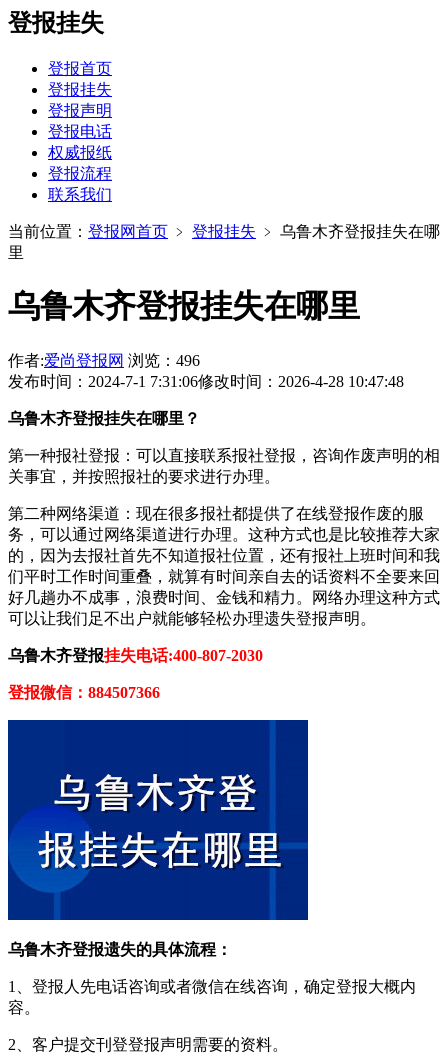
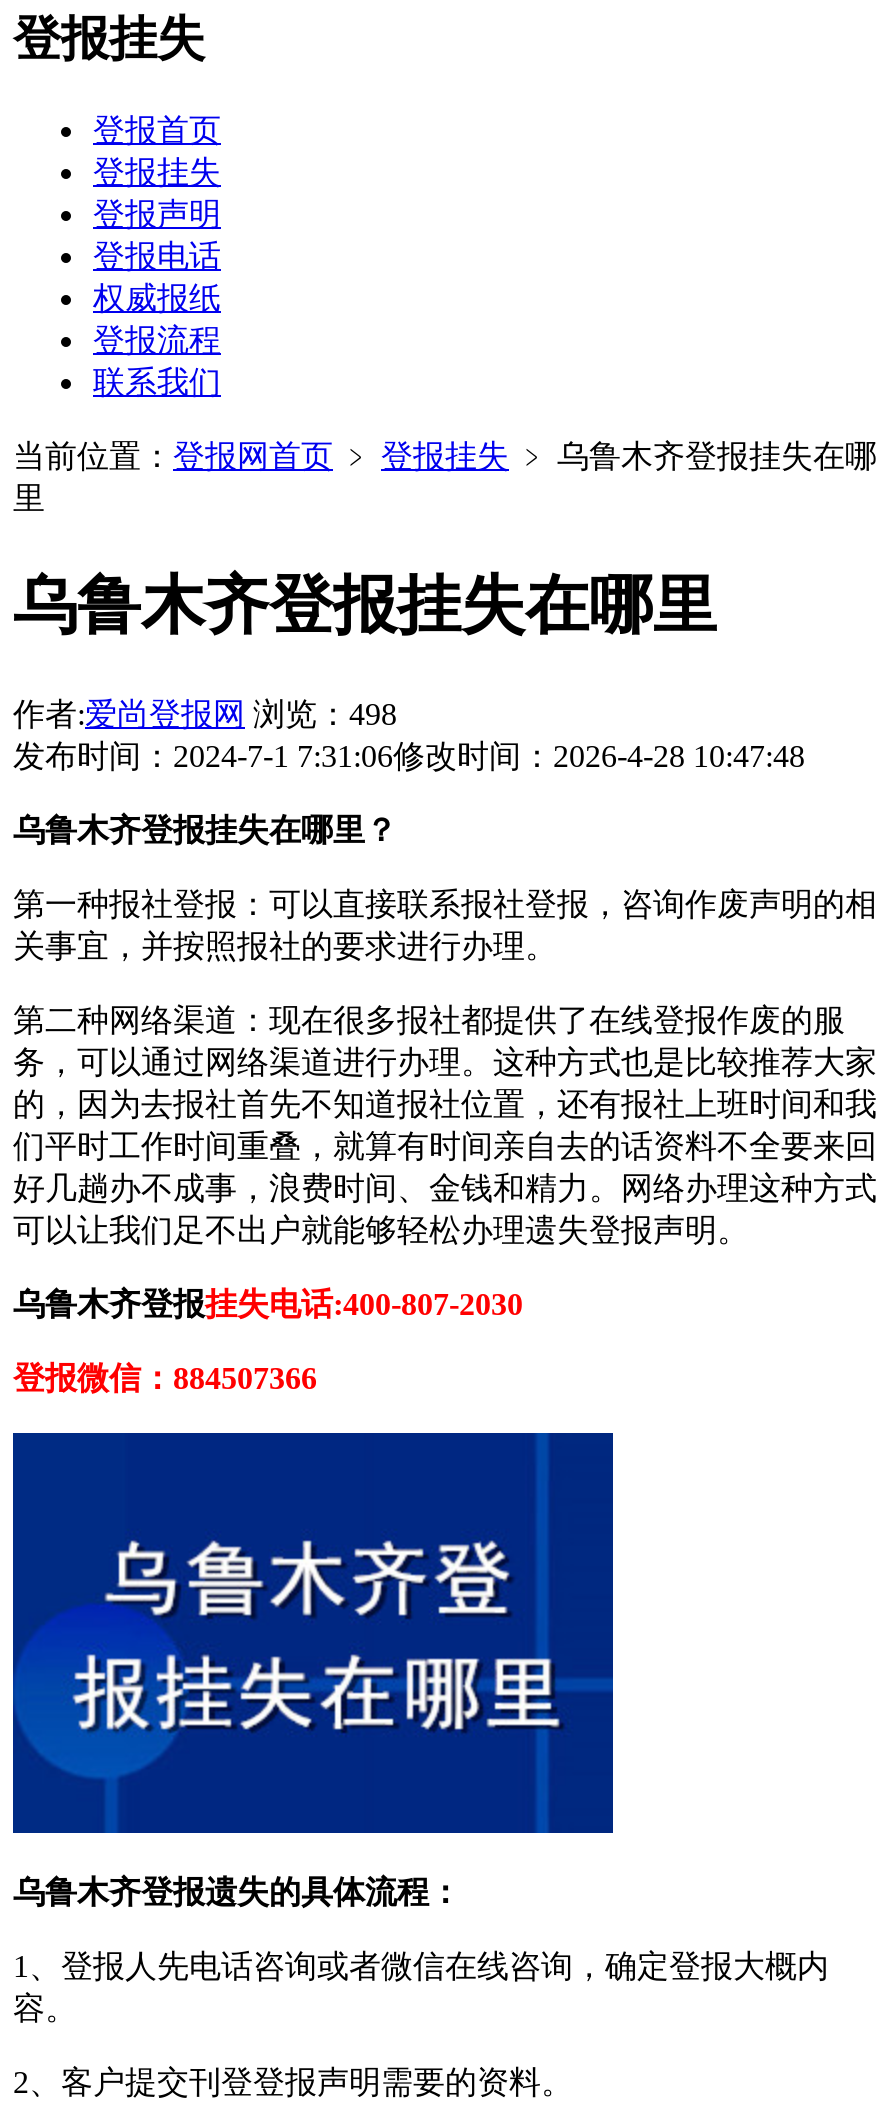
[8,352,200,369] 作者:爱尚登报网 浏览：496 -> [13,696,397,730] 作者:爱尚登报网 浏览：498

